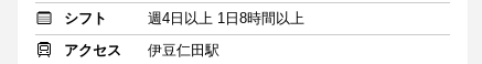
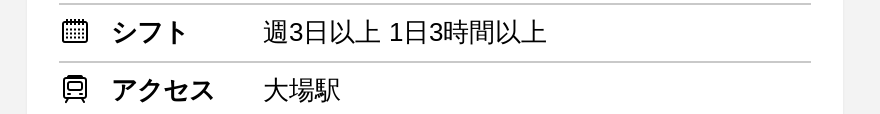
[148,10,304,26] 週4日以上 1日8時間以上 -> [263,17,547,47] 週3日以上 1日3時間以上
[148,42,219,58] 伊豆仁田駅 -> [263,75,341,105] 大場駅

